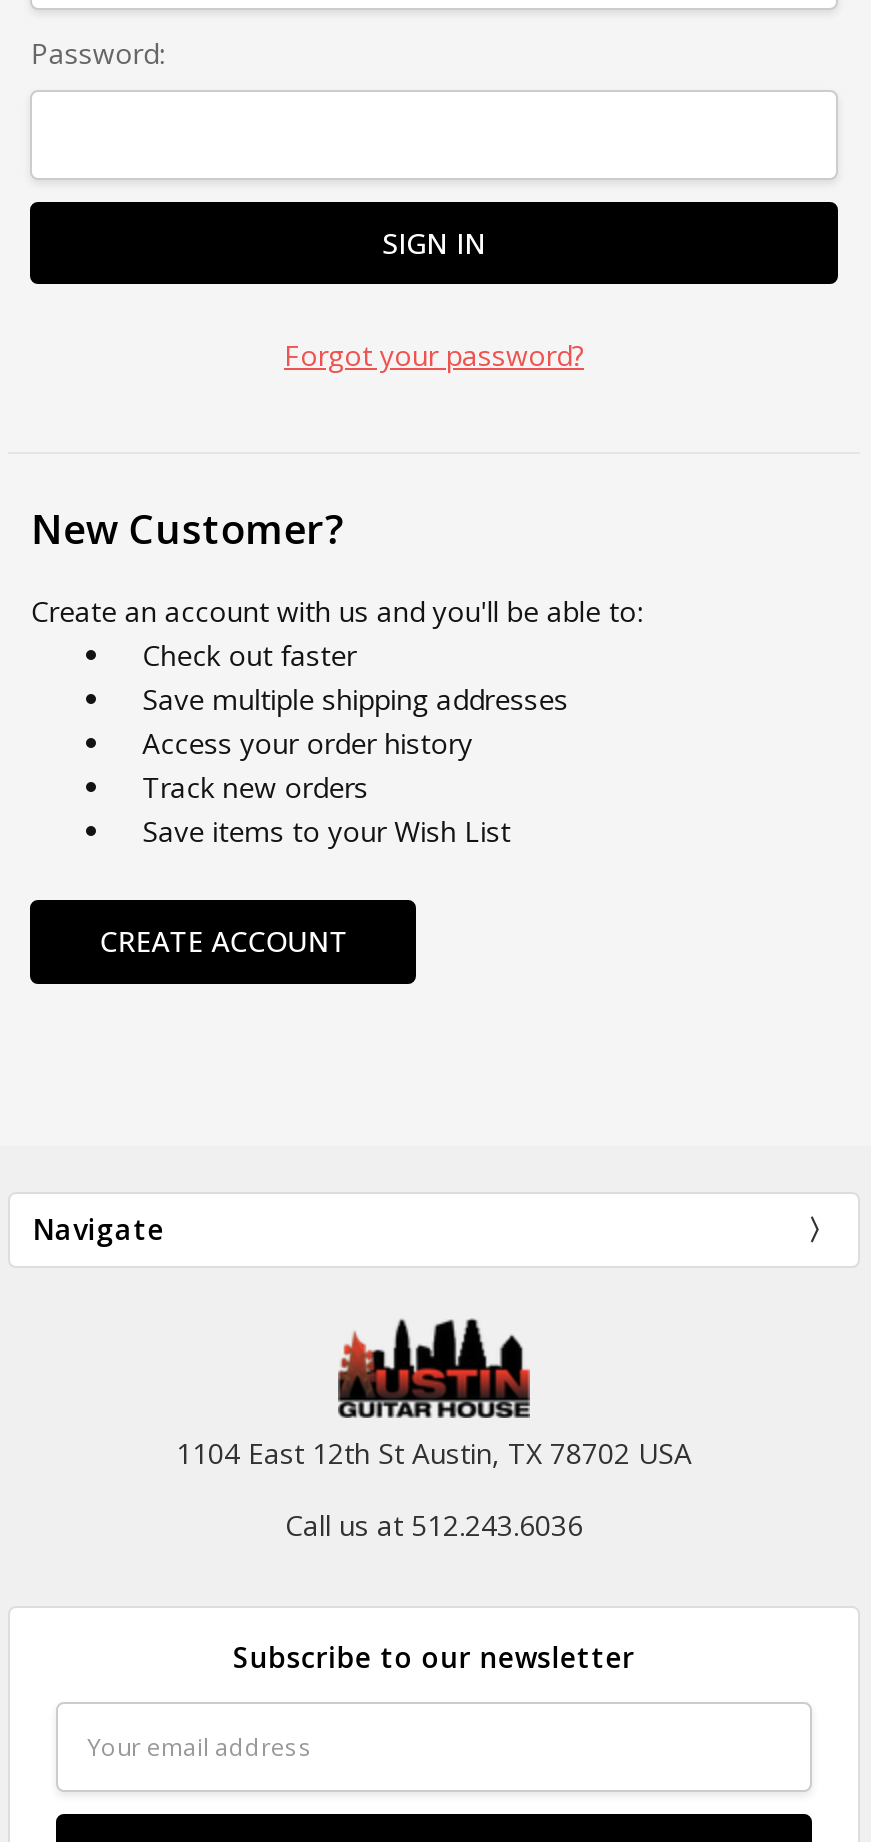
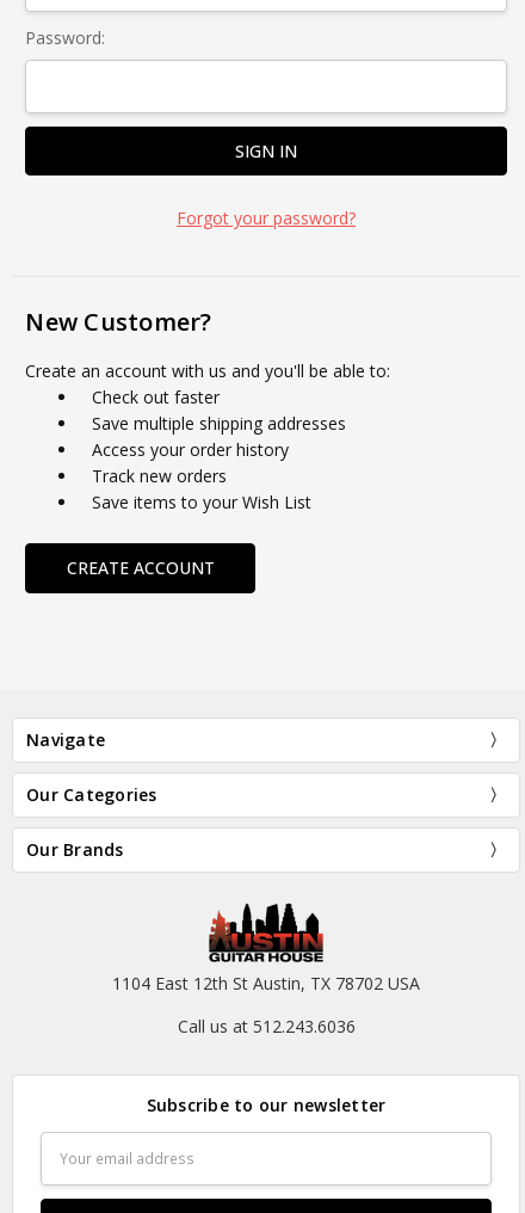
none -> [26,783,157,861] Our Categories | Our Brands

